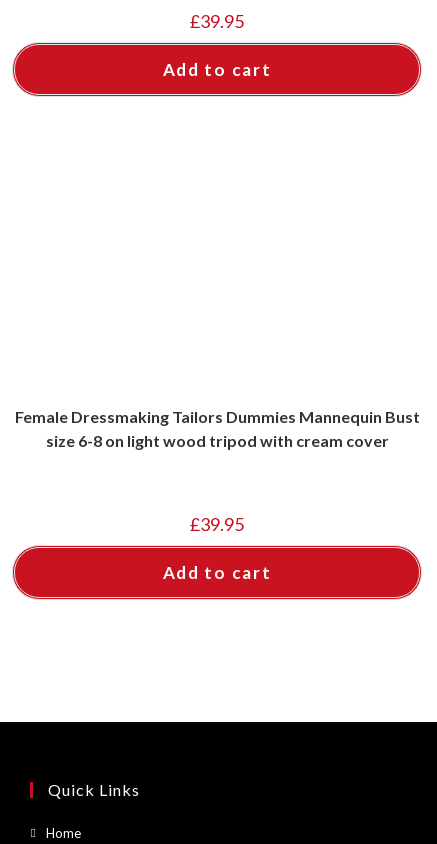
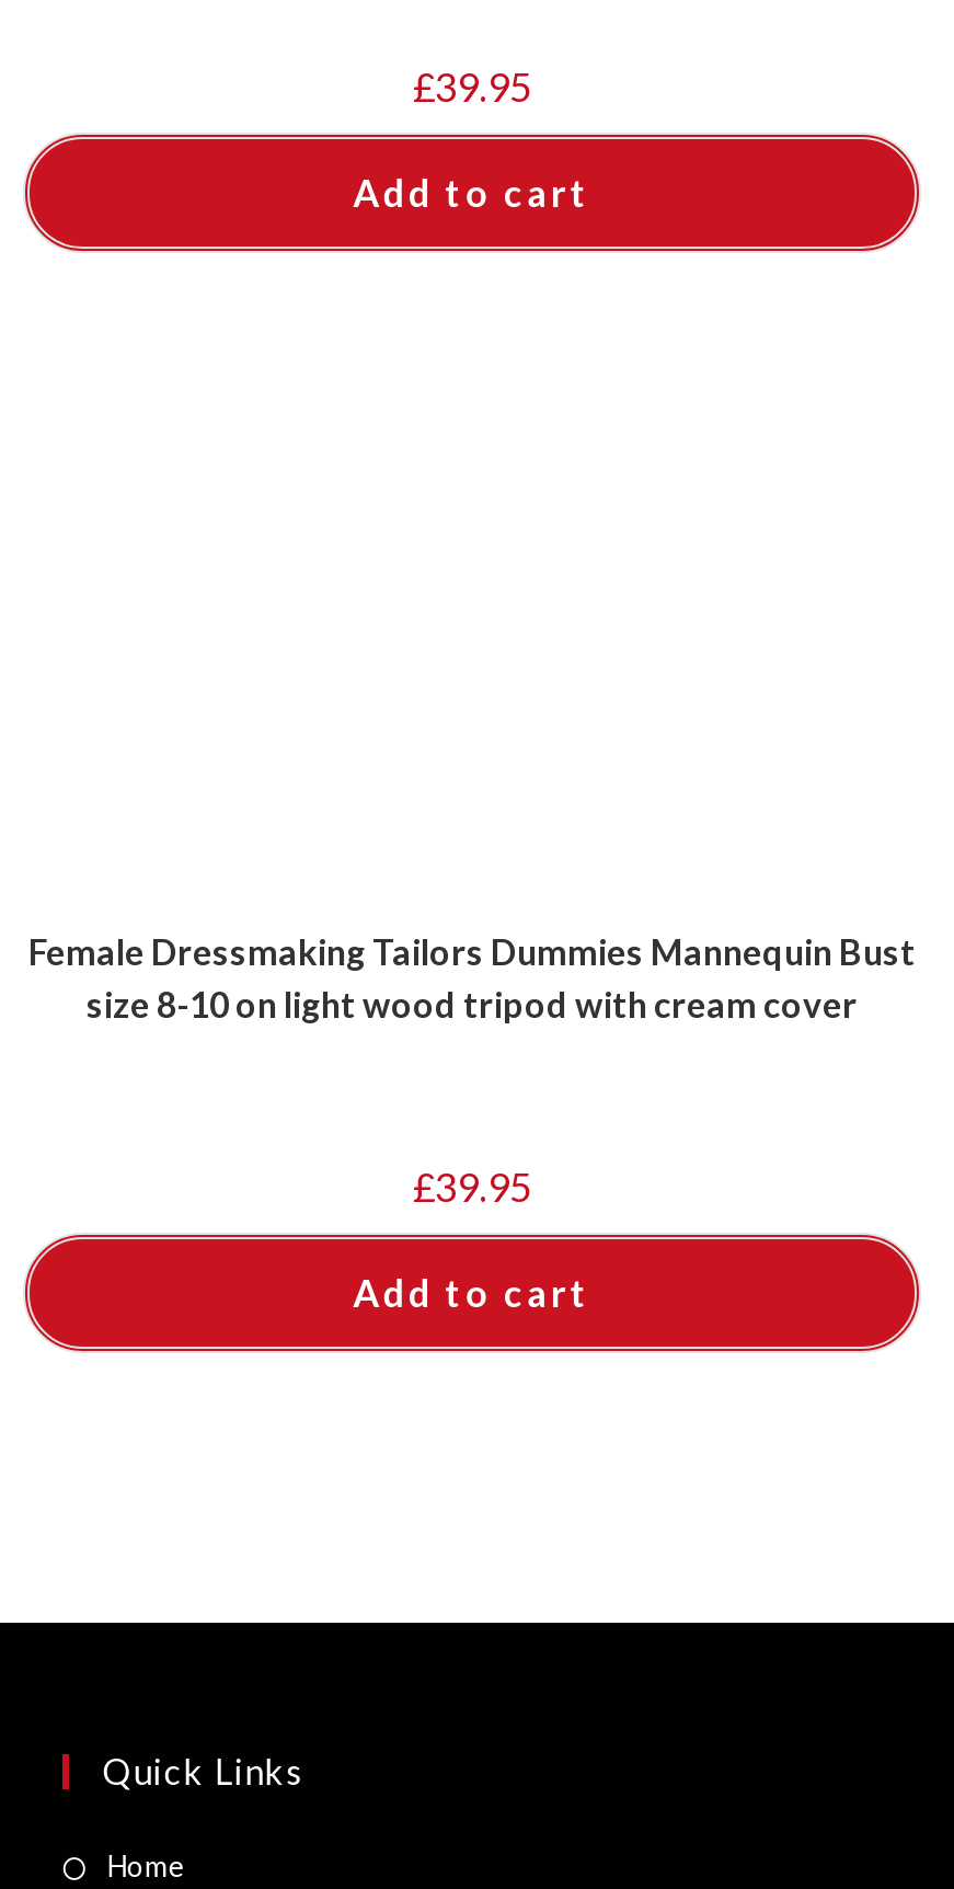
[45,431,388,450] size 6-8 on light wood tripod with cream cover -> [87,984,858,1025] size 8-10 on light wood tripod with cream cover

